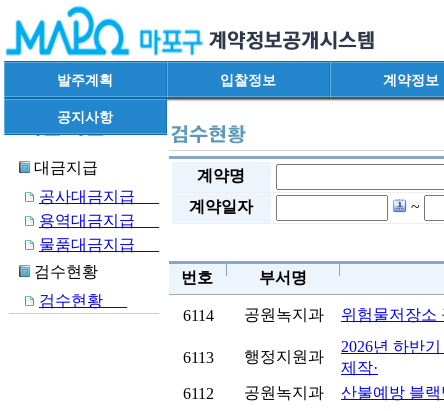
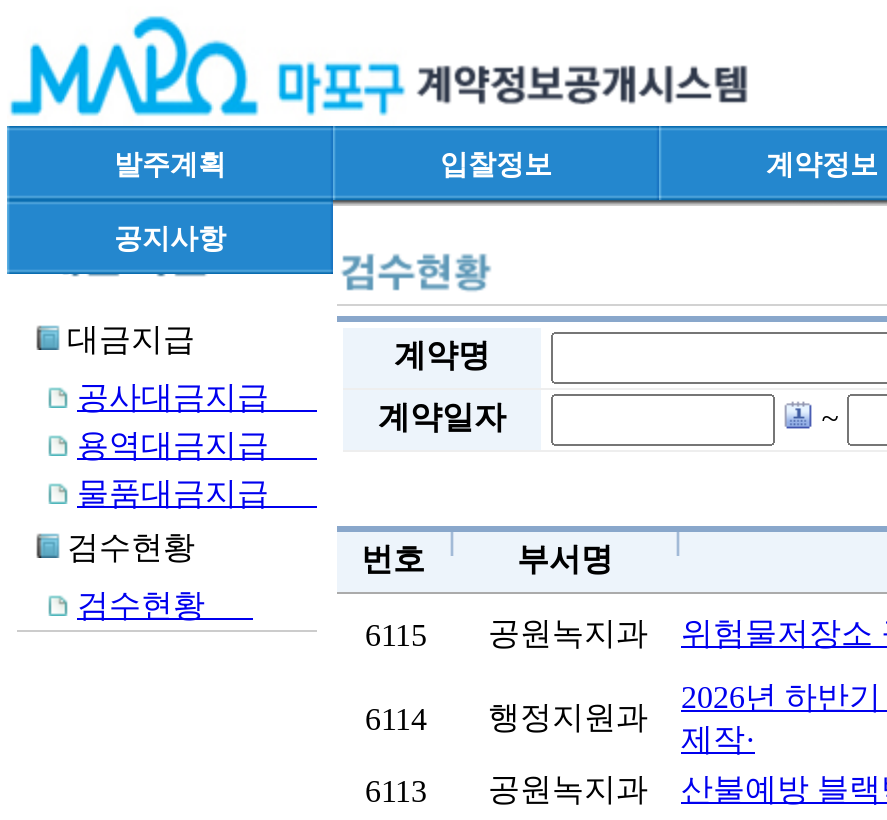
[183,307,214,324] 6114 -> [365,618,427,652] 6115
[183,348,324,366] 6113 행정지원과 -> [365,700,648,736] 6114 행정지원과
[183,385,214,402] 6112 -> [365,774,427,808] 6113

